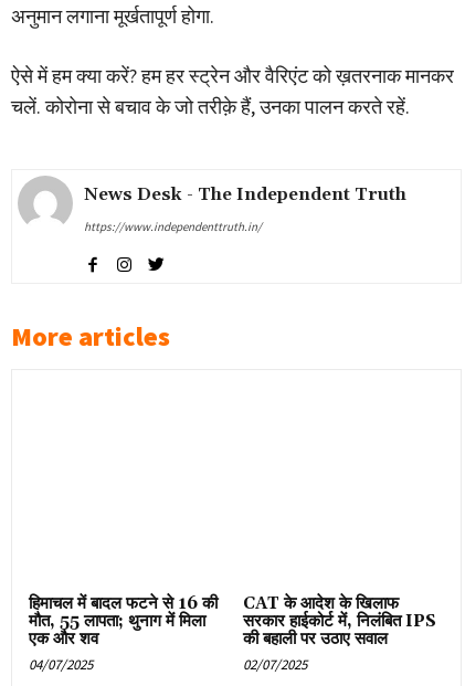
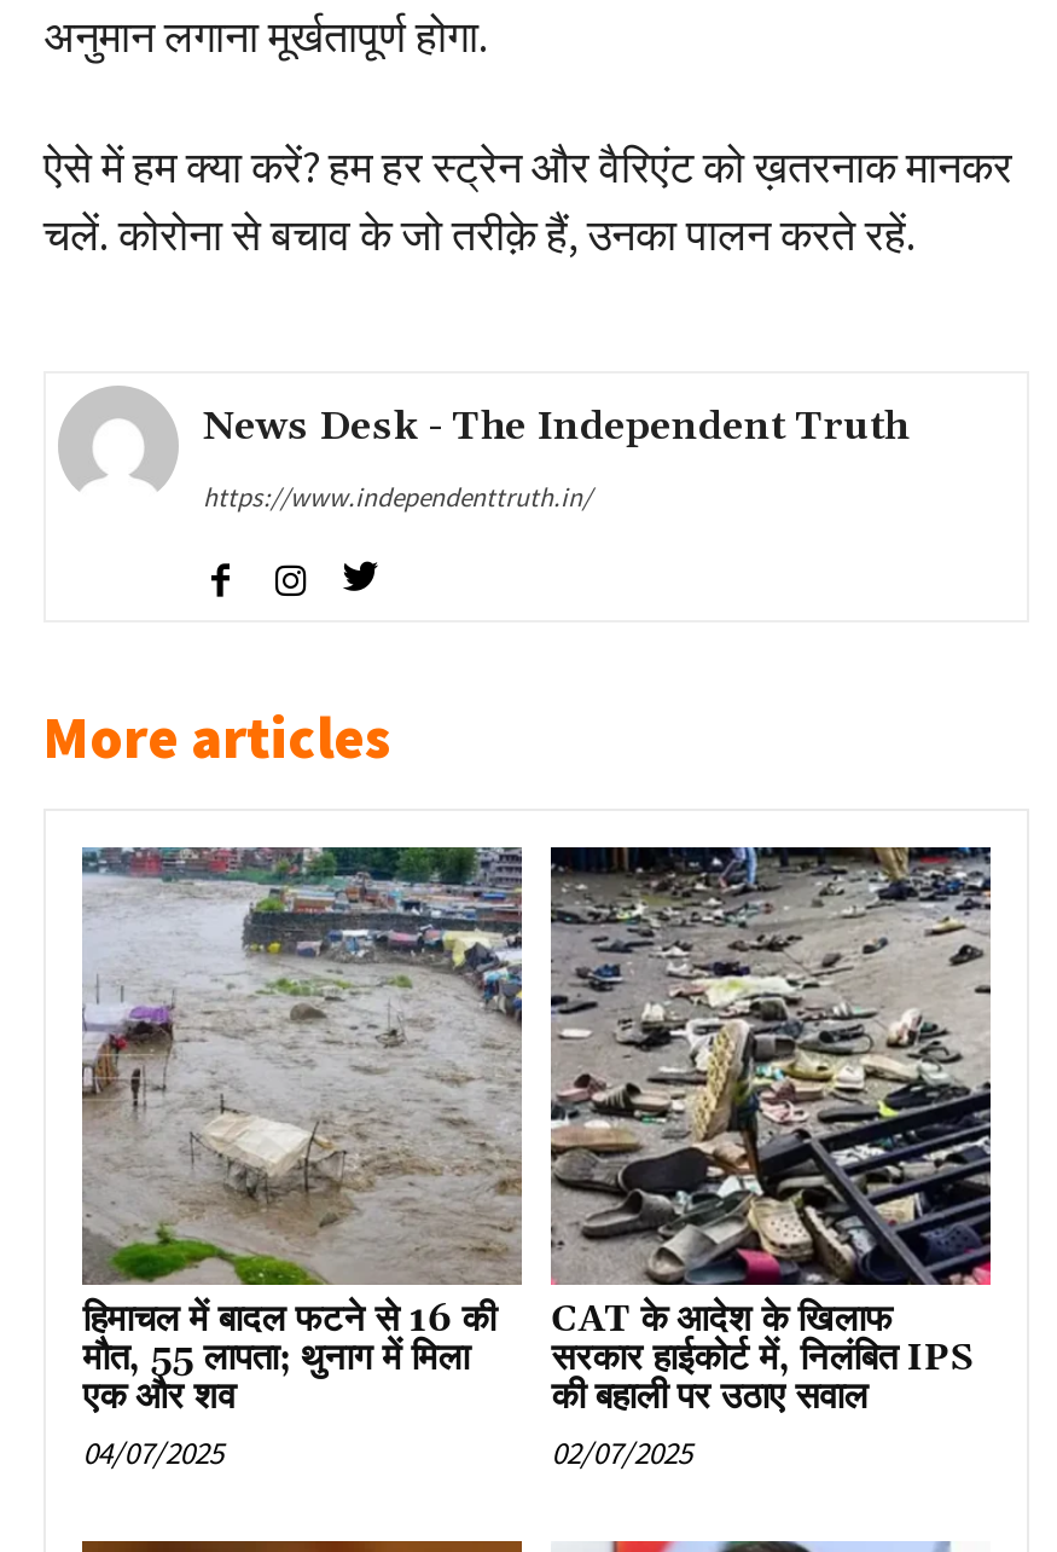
none -> [80,844,524,1288] [image]
none -> [548,844,993,1288] [image]

